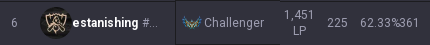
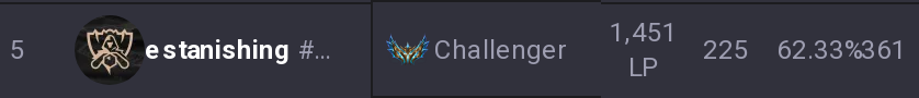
[10,16,17,30] 6 -> [10,35,25,65] 5

